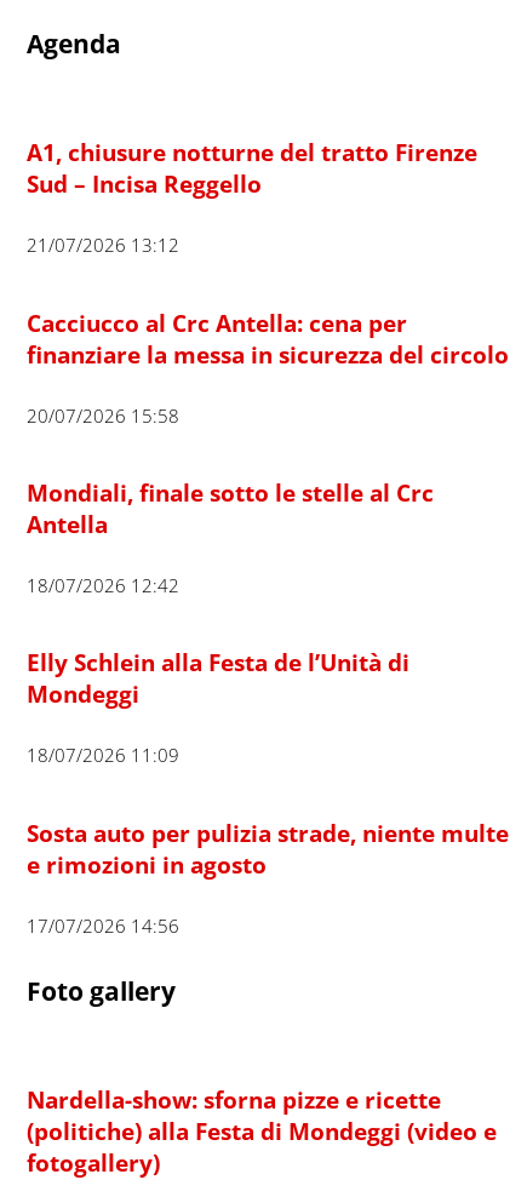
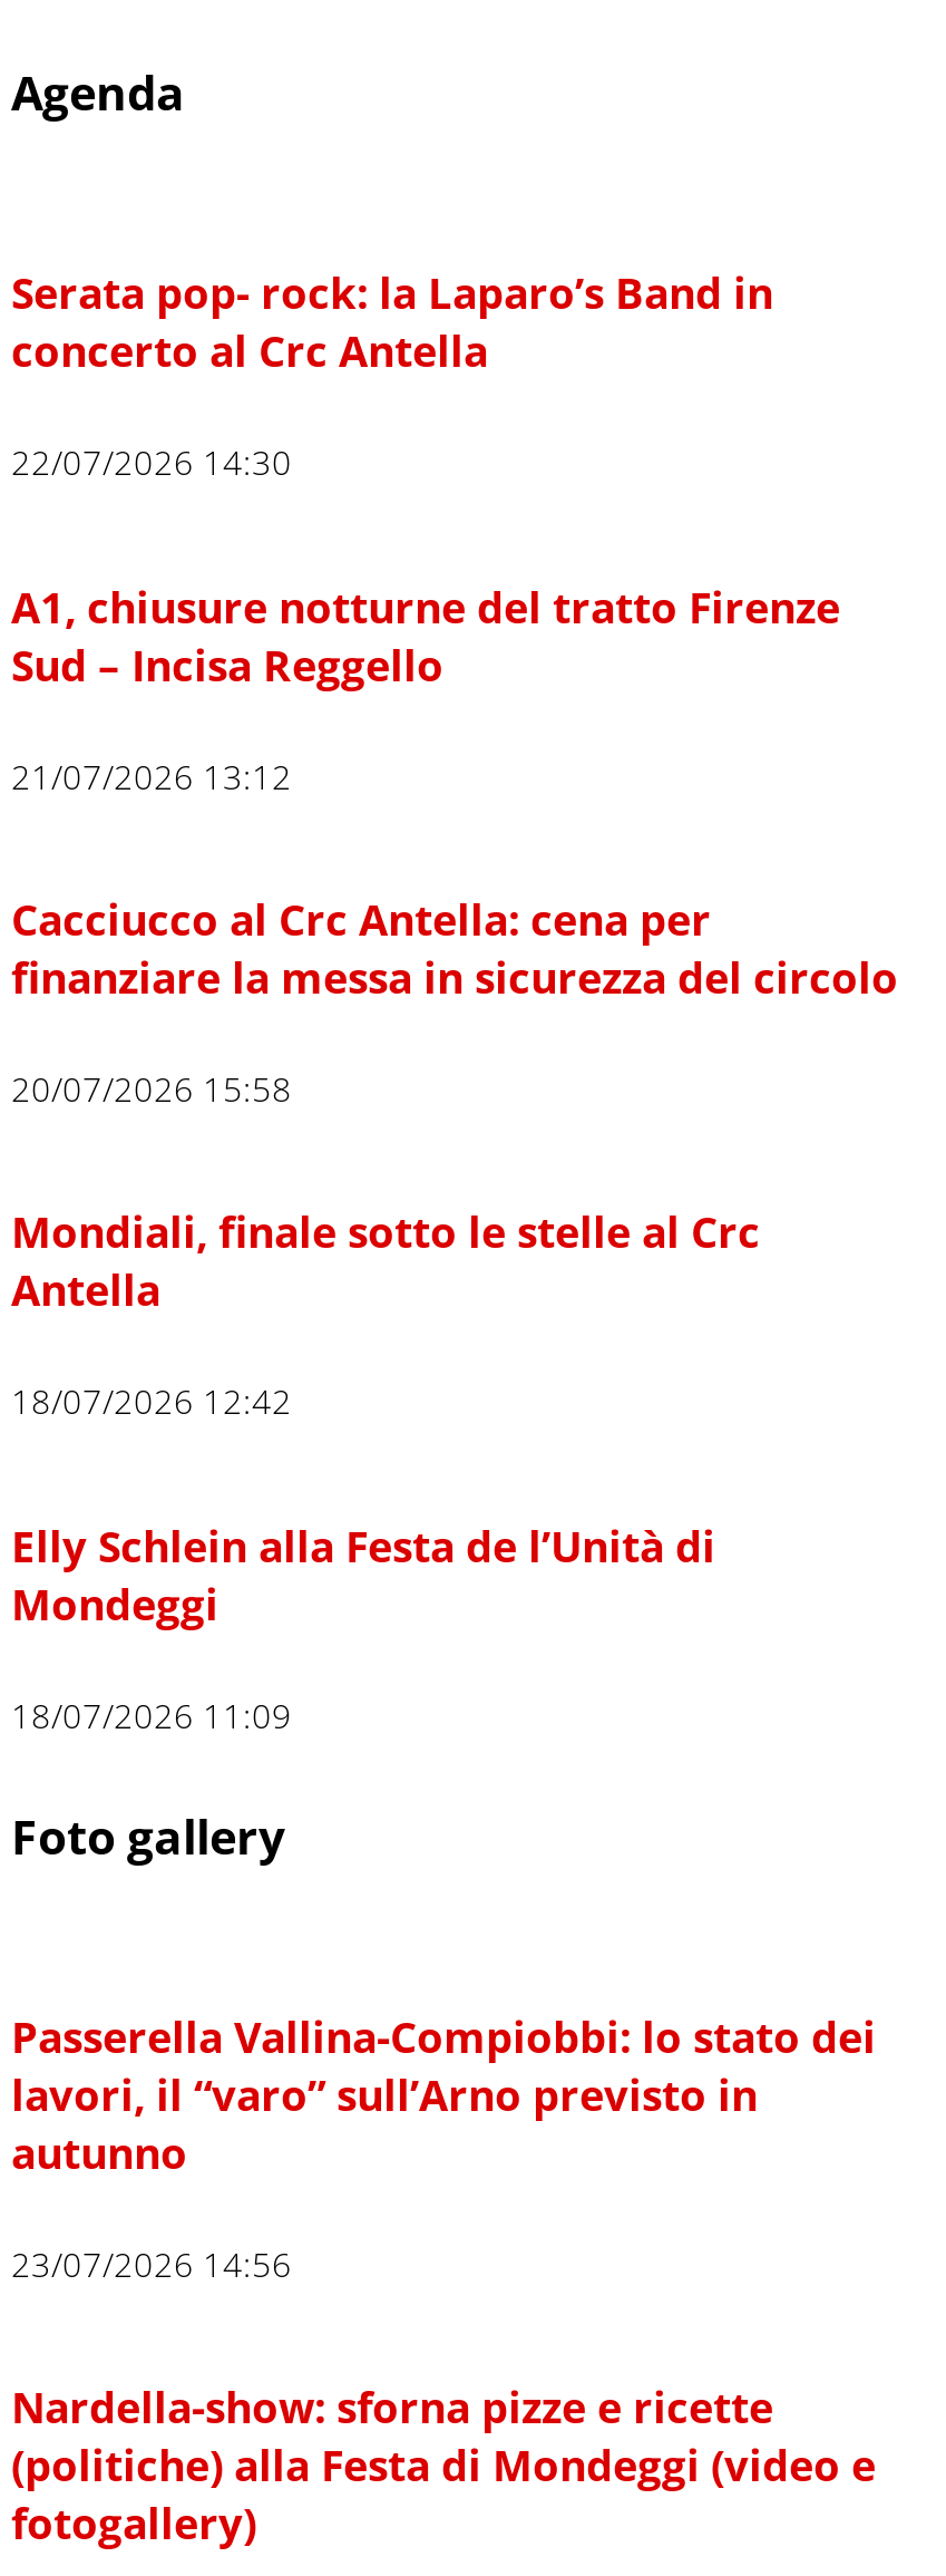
none -> [11,265,773,484] Serata pop- rock: la Laparo’s Band in | concerto al Crc Antella | 22/07/2026 14:30
[27,818,509,937] Sosta auto per pulizia strade, niente multe | e rimozioni in agosto | 17/07/2026 14:56 -> none
none -> [11,2008,876,2285] Passerella Vallina-Compiobbi: lo stato dei | lavori, il “varo” sull’Arno previsto in | autunno | 23/07/2026 14:56

